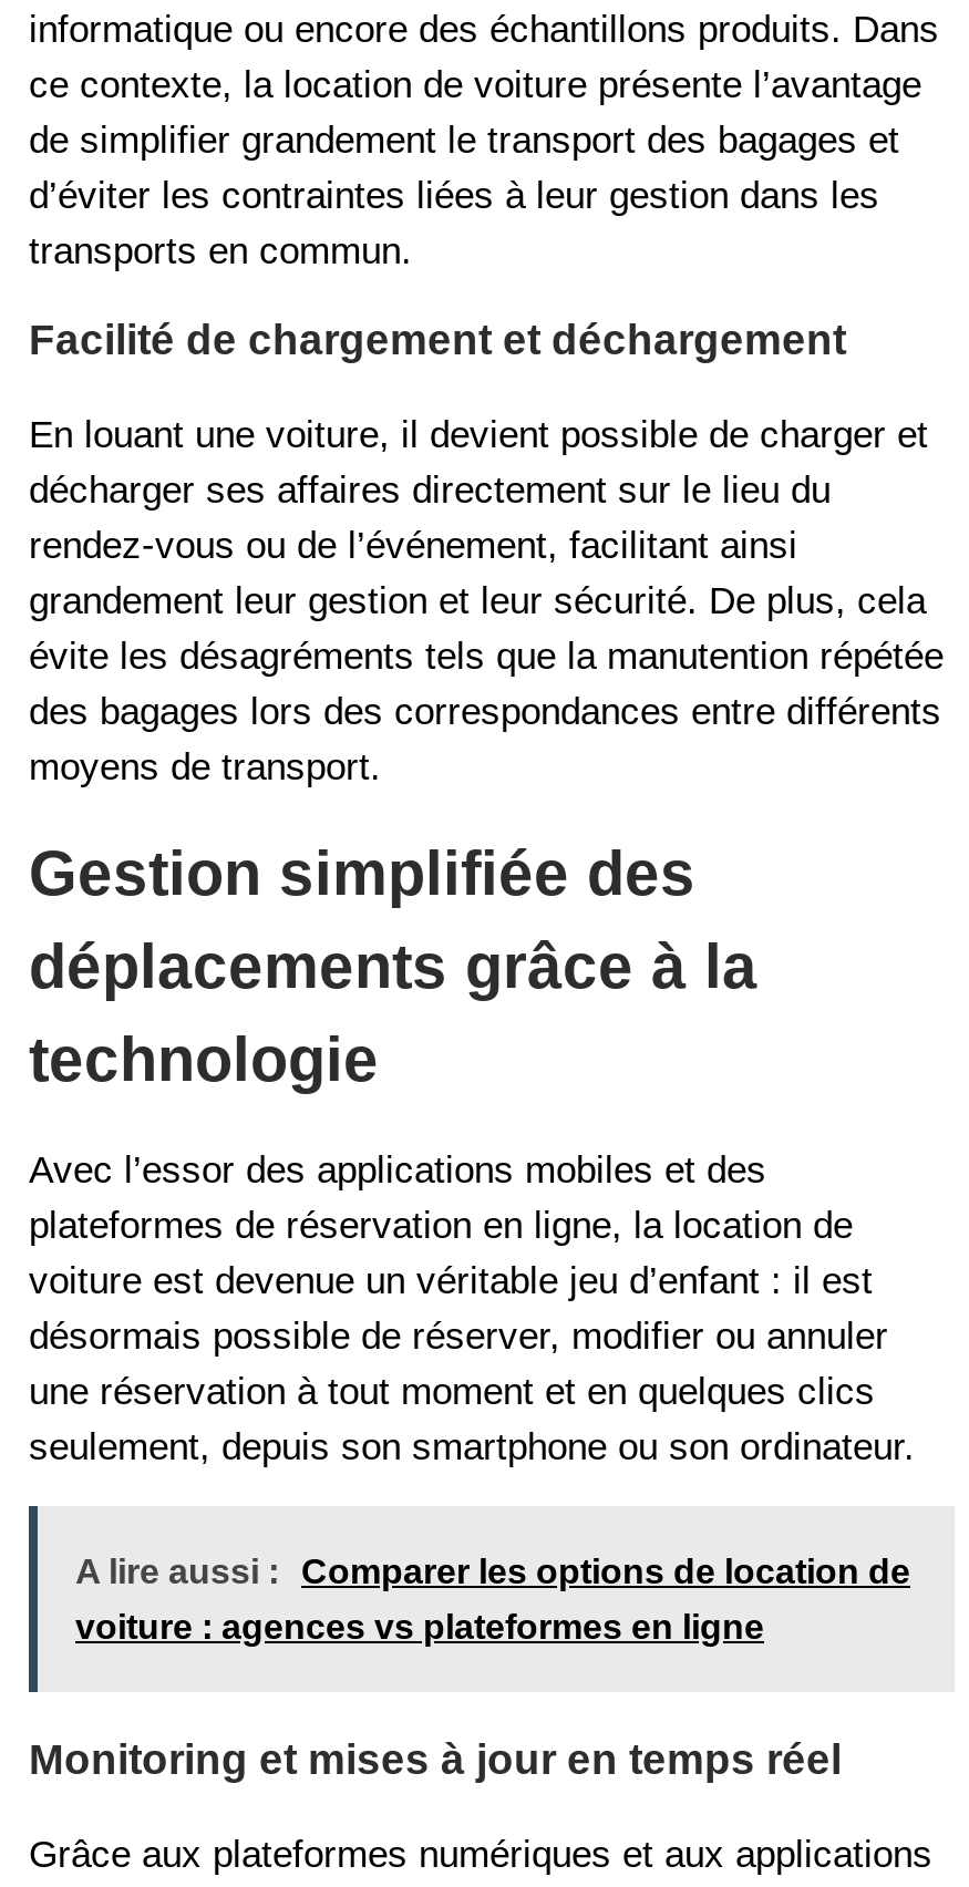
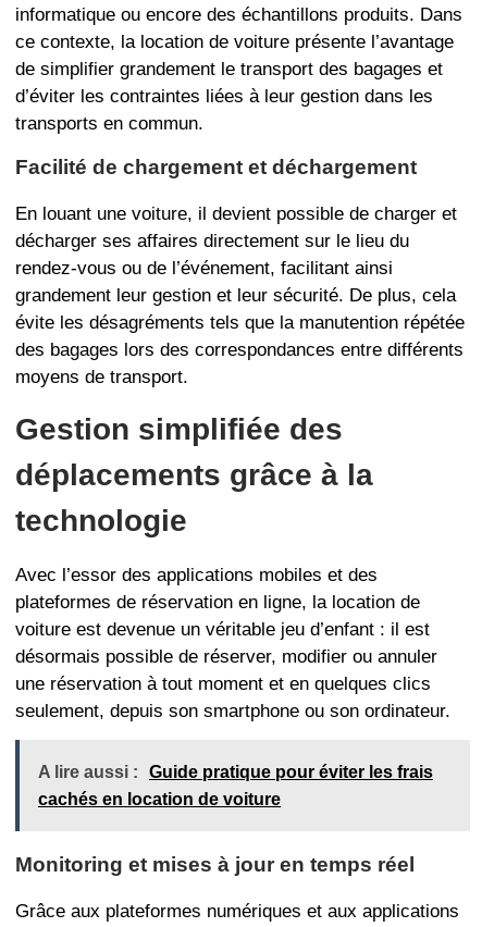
[75,1553,910,1591] A lire aussi : Comparer les options de location de -> [38,763,433,781] A lire aussi : Guide pratique pour éviter les frais
[75,1608,764,1646] voiture : agences vs plateformes en ligne -> [38,790,281,809] cachés en location de voiture

